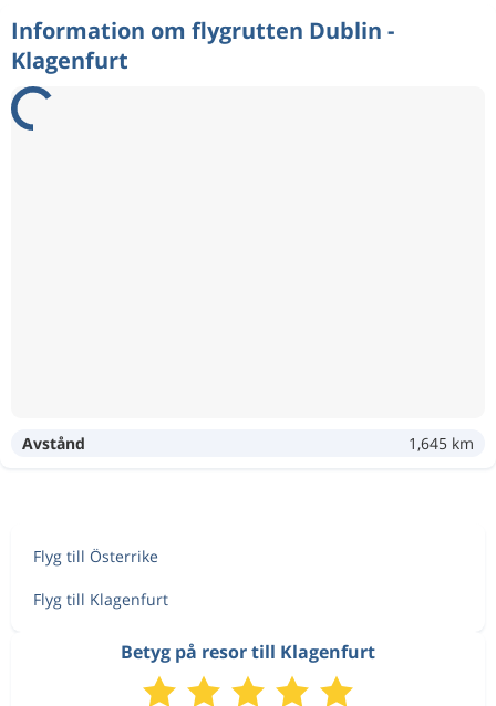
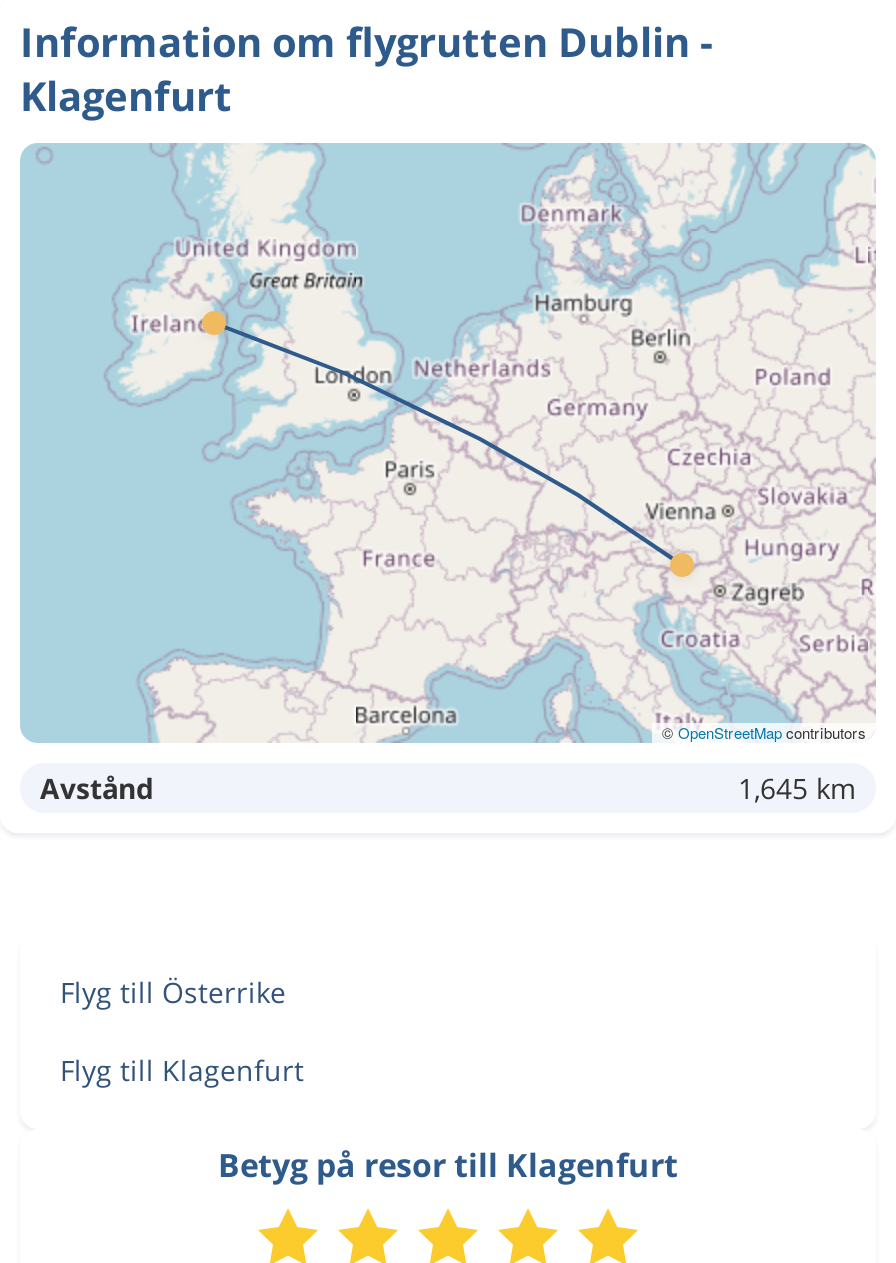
none -> [18,141,876,745] [image] | ©OpenStreetMap contributors

